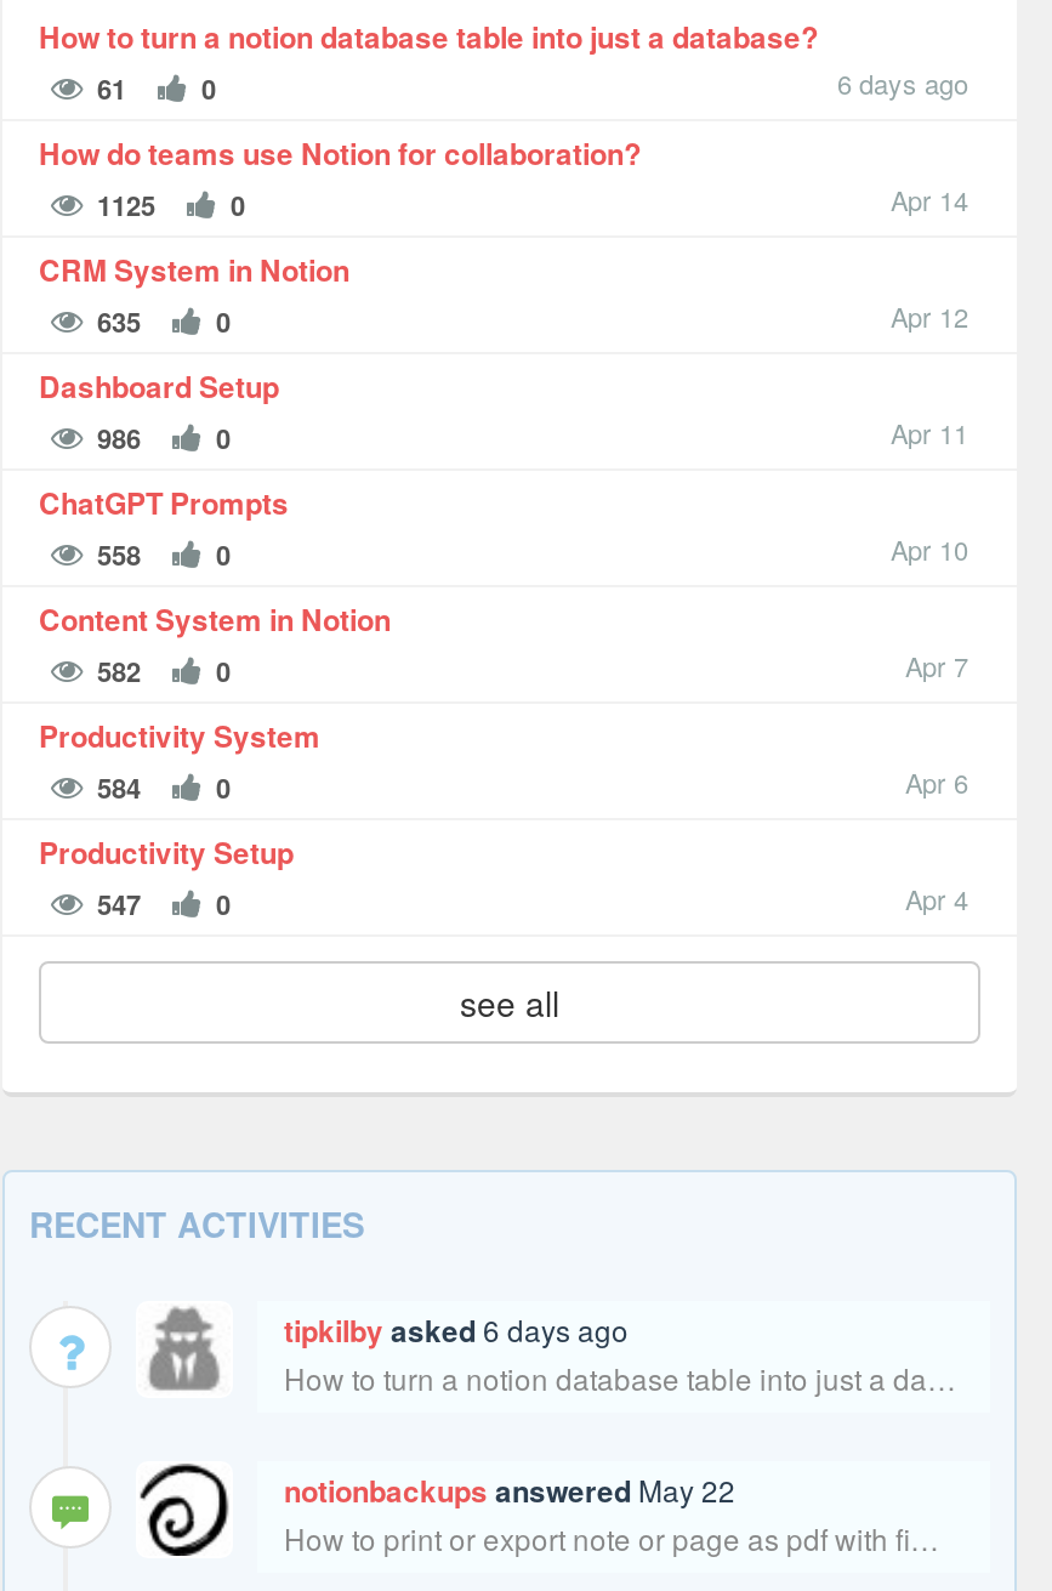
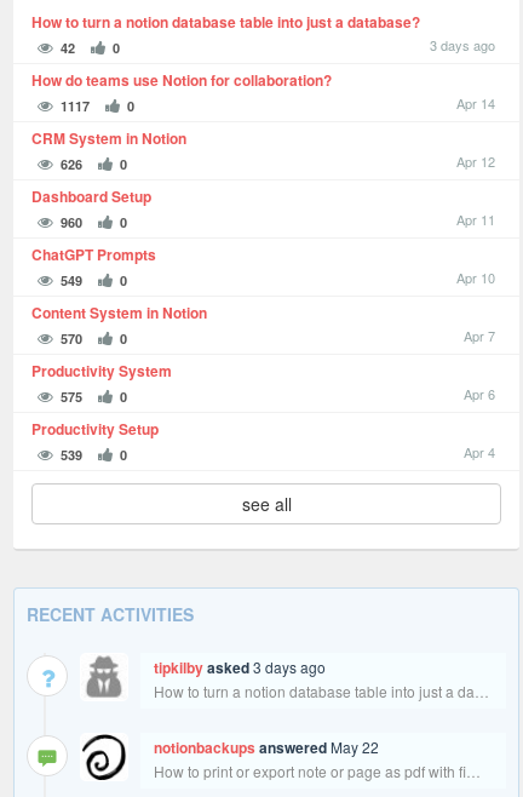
[97,70,126,107] 61 -> [61,39,75,57] 42
[837,63,968,102] 6 days ago -> [430,35,495,54] 3 days ago
[97,187,155,223] 1125 -> [61,97,90,115] 1117
[97,303,141,340] 635 -> [61,155,82,173] 626
[97,420,141,456] 986 -> [61,213,82,231] 960
[97,536,141,573] 558 -> [61,271,82,289] 549
[97,653,141,689] 582 -> [61,329,82,348] 570
[97,769,141,806] 584 -> [61,387,82,406] 575
[97,886,141,922] 547 -> [61,446,82,464] 539
[284,1308,629,1352] tipkilby asked 6 days ago -> [154,656,326,678] tipkilby asked 3 days ago

